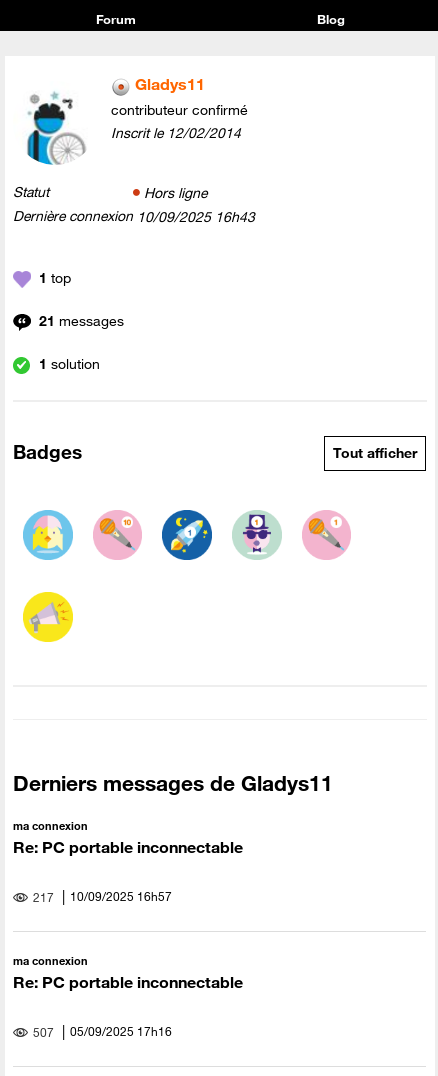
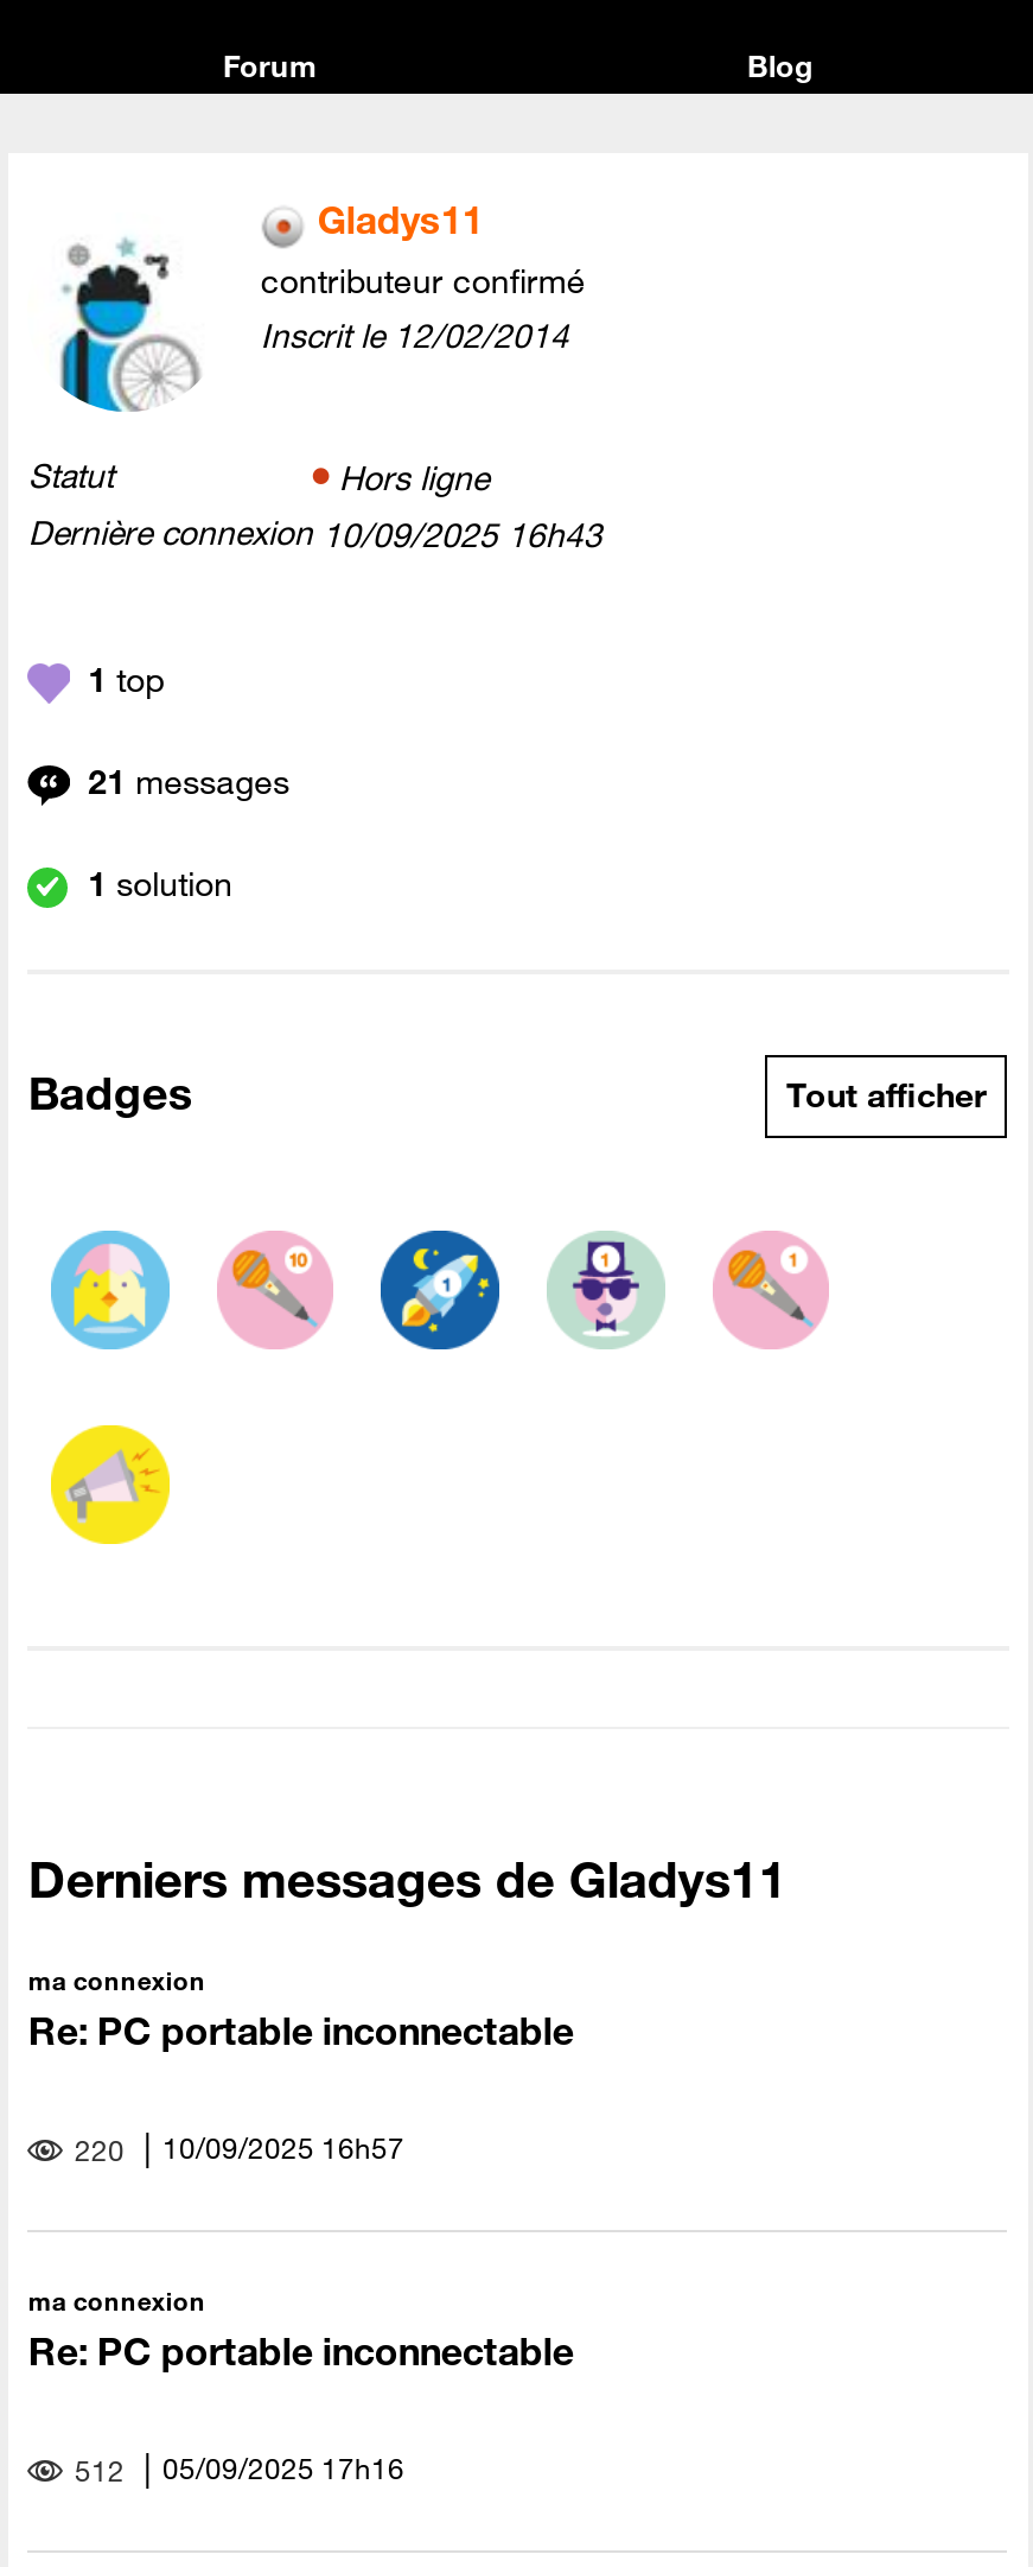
[30,888,172,905] 217 10/09/2025 16h57 -> [67,2127,404,2168] 220 10/09/2025 16h57
[30,1023,172,1040] 507 05/09/2025 17h16 -> [67,2447,404,2488] 512 05/09/2025 17h16

